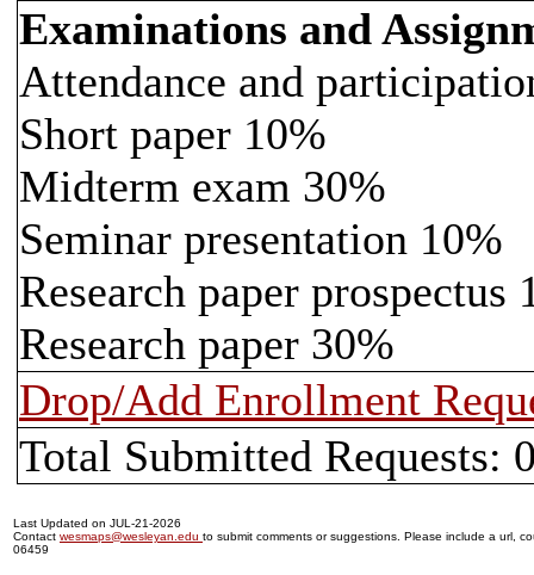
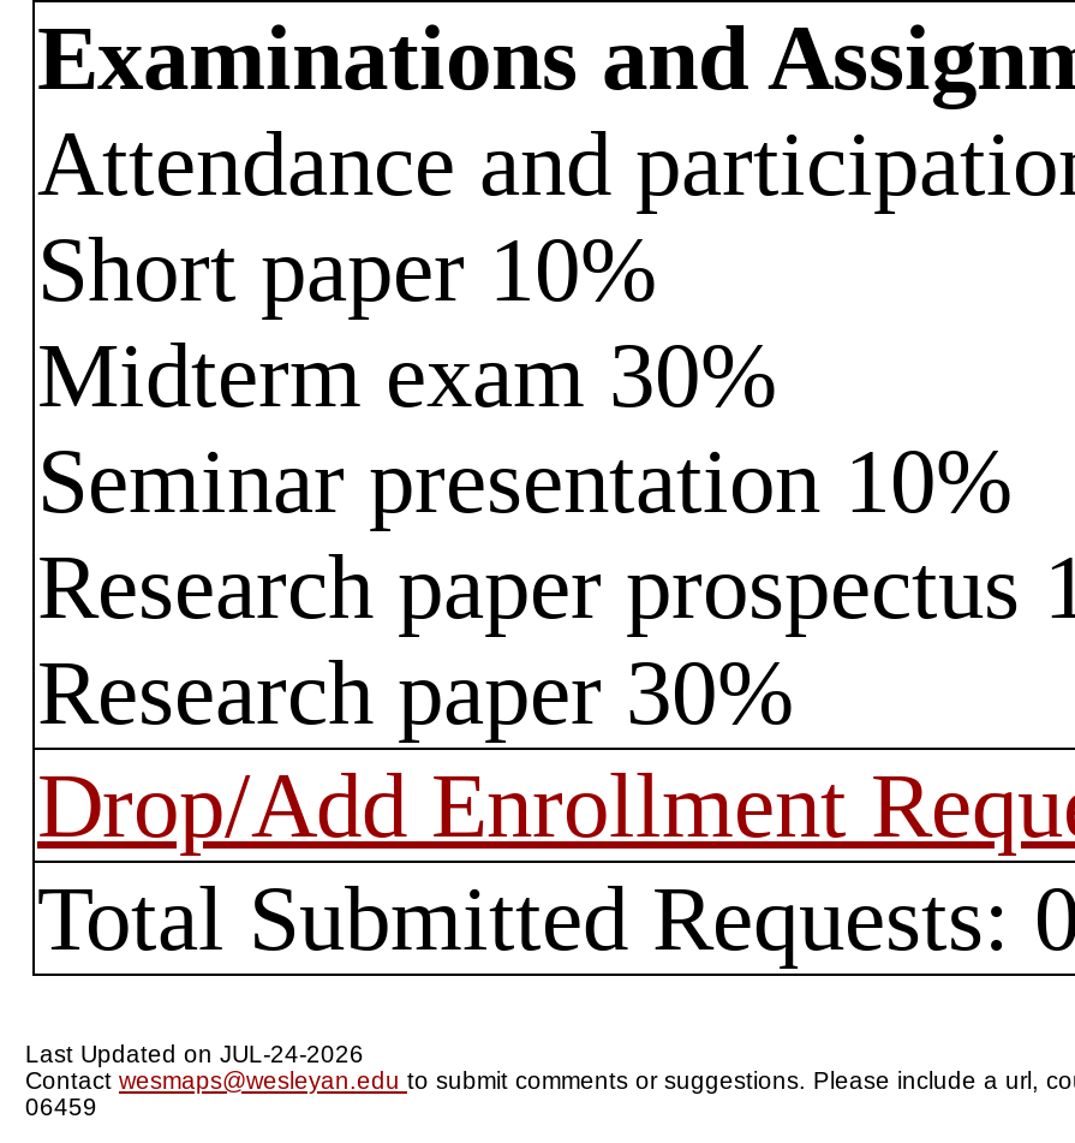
[13,517,181,530] Last Updated on JUL-21-2026 -> [25,1041,364,1067] Last Updated on JUL-24-2026

